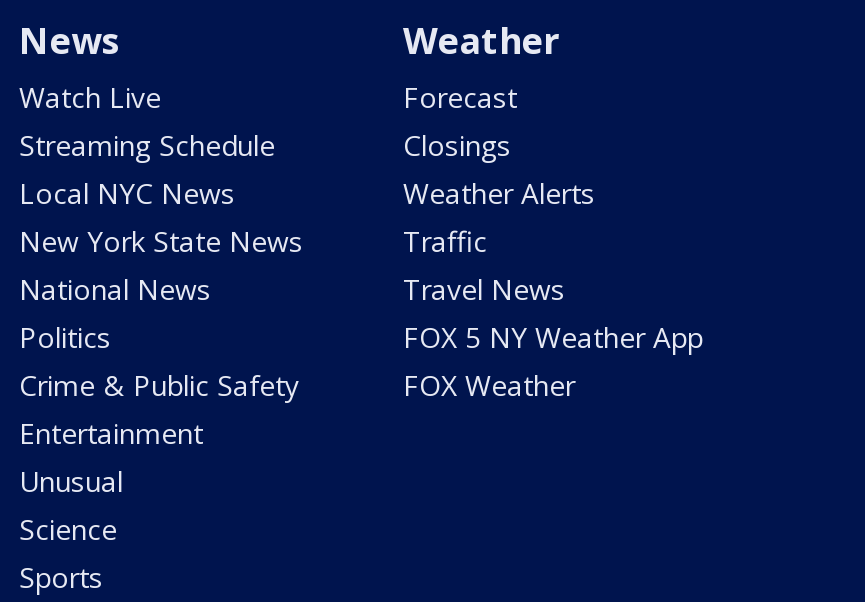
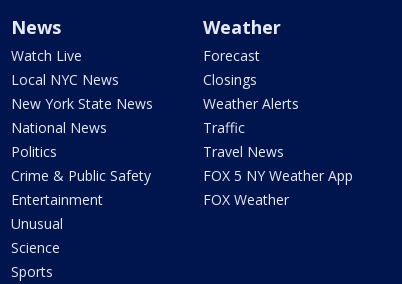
[19,126,275,164] Streaming Schedule -> none

